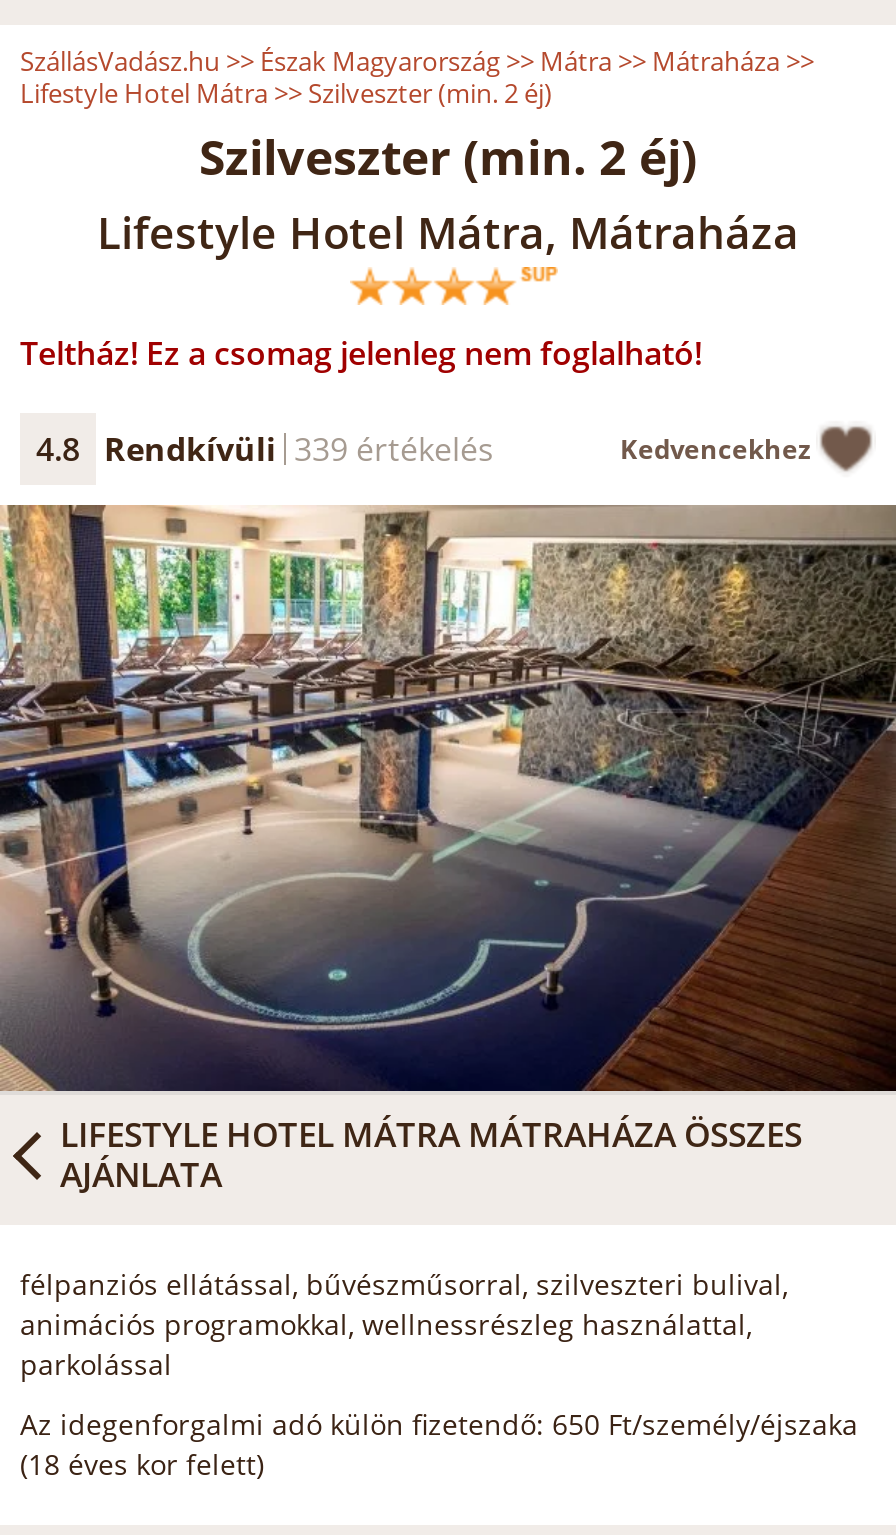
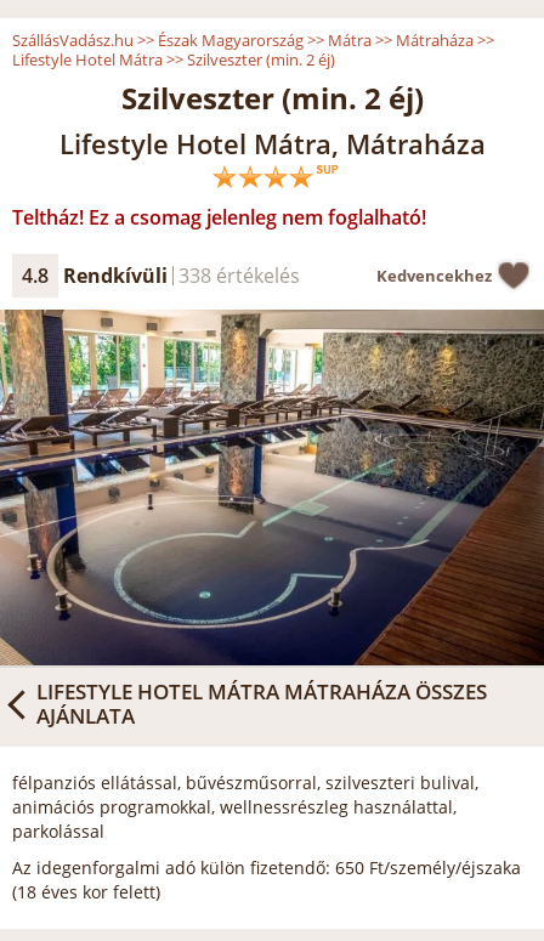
[36,427,494,471] 4.8 Rendkívüli 339 értékelés -> [22,262,300,289] 4.8 Rendkívüli 338 értékelés

